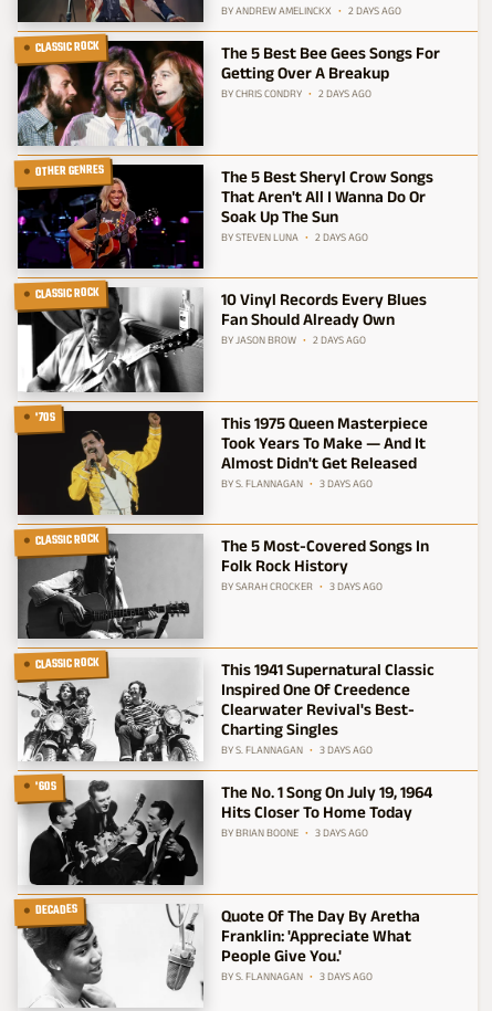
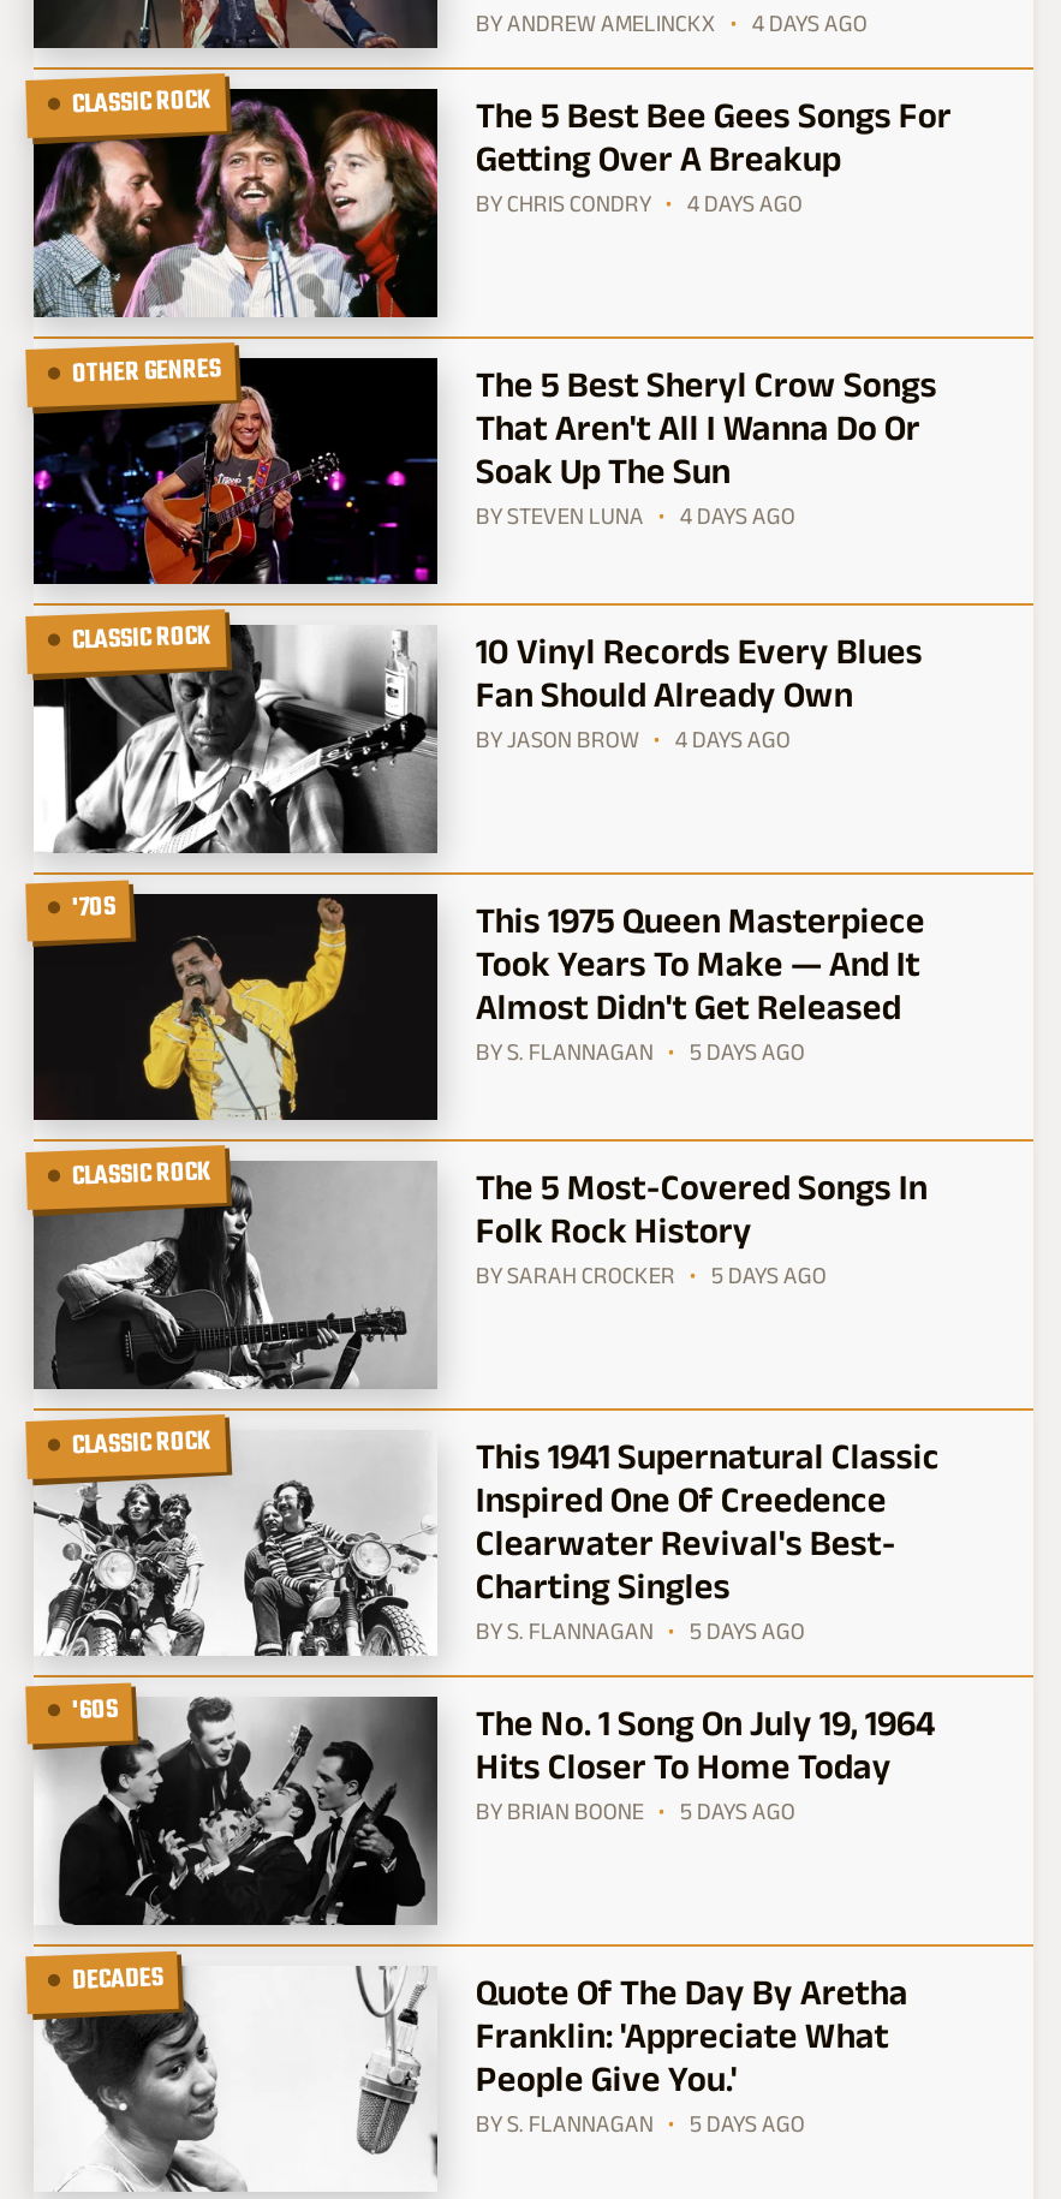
[221,4,401,17] BY ANDREW AMELINCKX 2 DAYS AGO -> [475,10,867,36] BY ANDREW AMELINCKX 4 DAYS AGO
[221,88,371,100] BY CHRIS CONDRY 2 DAYS AGO -> [475,191,802,217] BY CHRIS CONDRY 4 DAYS AGO
[221,231,368,243] BY STEVEN LUNA 2 DAYS AGO -> [475,502,795,529] BY STEVEN LUNA 4 DAYS AGO
[221,334,366,346] BY JASON BROW 2 DAYS AGO -> [475,727,790,753] BY JASON BROW 4 DAYS AGO
[221,477,372,489] BY S. FLANNAGAN 3 DAYS AGO -> [475,1038,805,1065] BY S. FLANNAGAN 5 DAYS AGO
[221,581,382,593] BY SARAH CROCKER 3 DAYS AGO -> [475,1263,826,1289] BY SARAH CROCKER 5 DAYS AGO
[221,744,372,756] BY S. FLANNAGAN 3 DAYS AGO -> [475,1617,805,1644] BY S. FLANNAGAN 5 DAYS AGO
[221,827,368,839] BY BRIAN BOONE 3 DAYS AGO -> [475,1799,795,1825] BY BRIAN BOONE 5 DAYS AGO
[221,970,372,982] BY S. FLANNAGAN 3 DAYS AGO -> [475,2110,805,2137] BY S. FLANNAGAN 5 DAYS AGO

